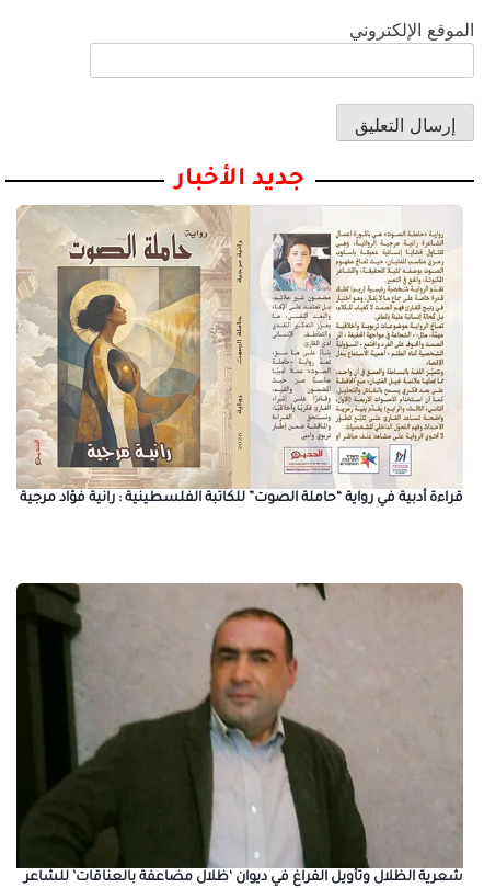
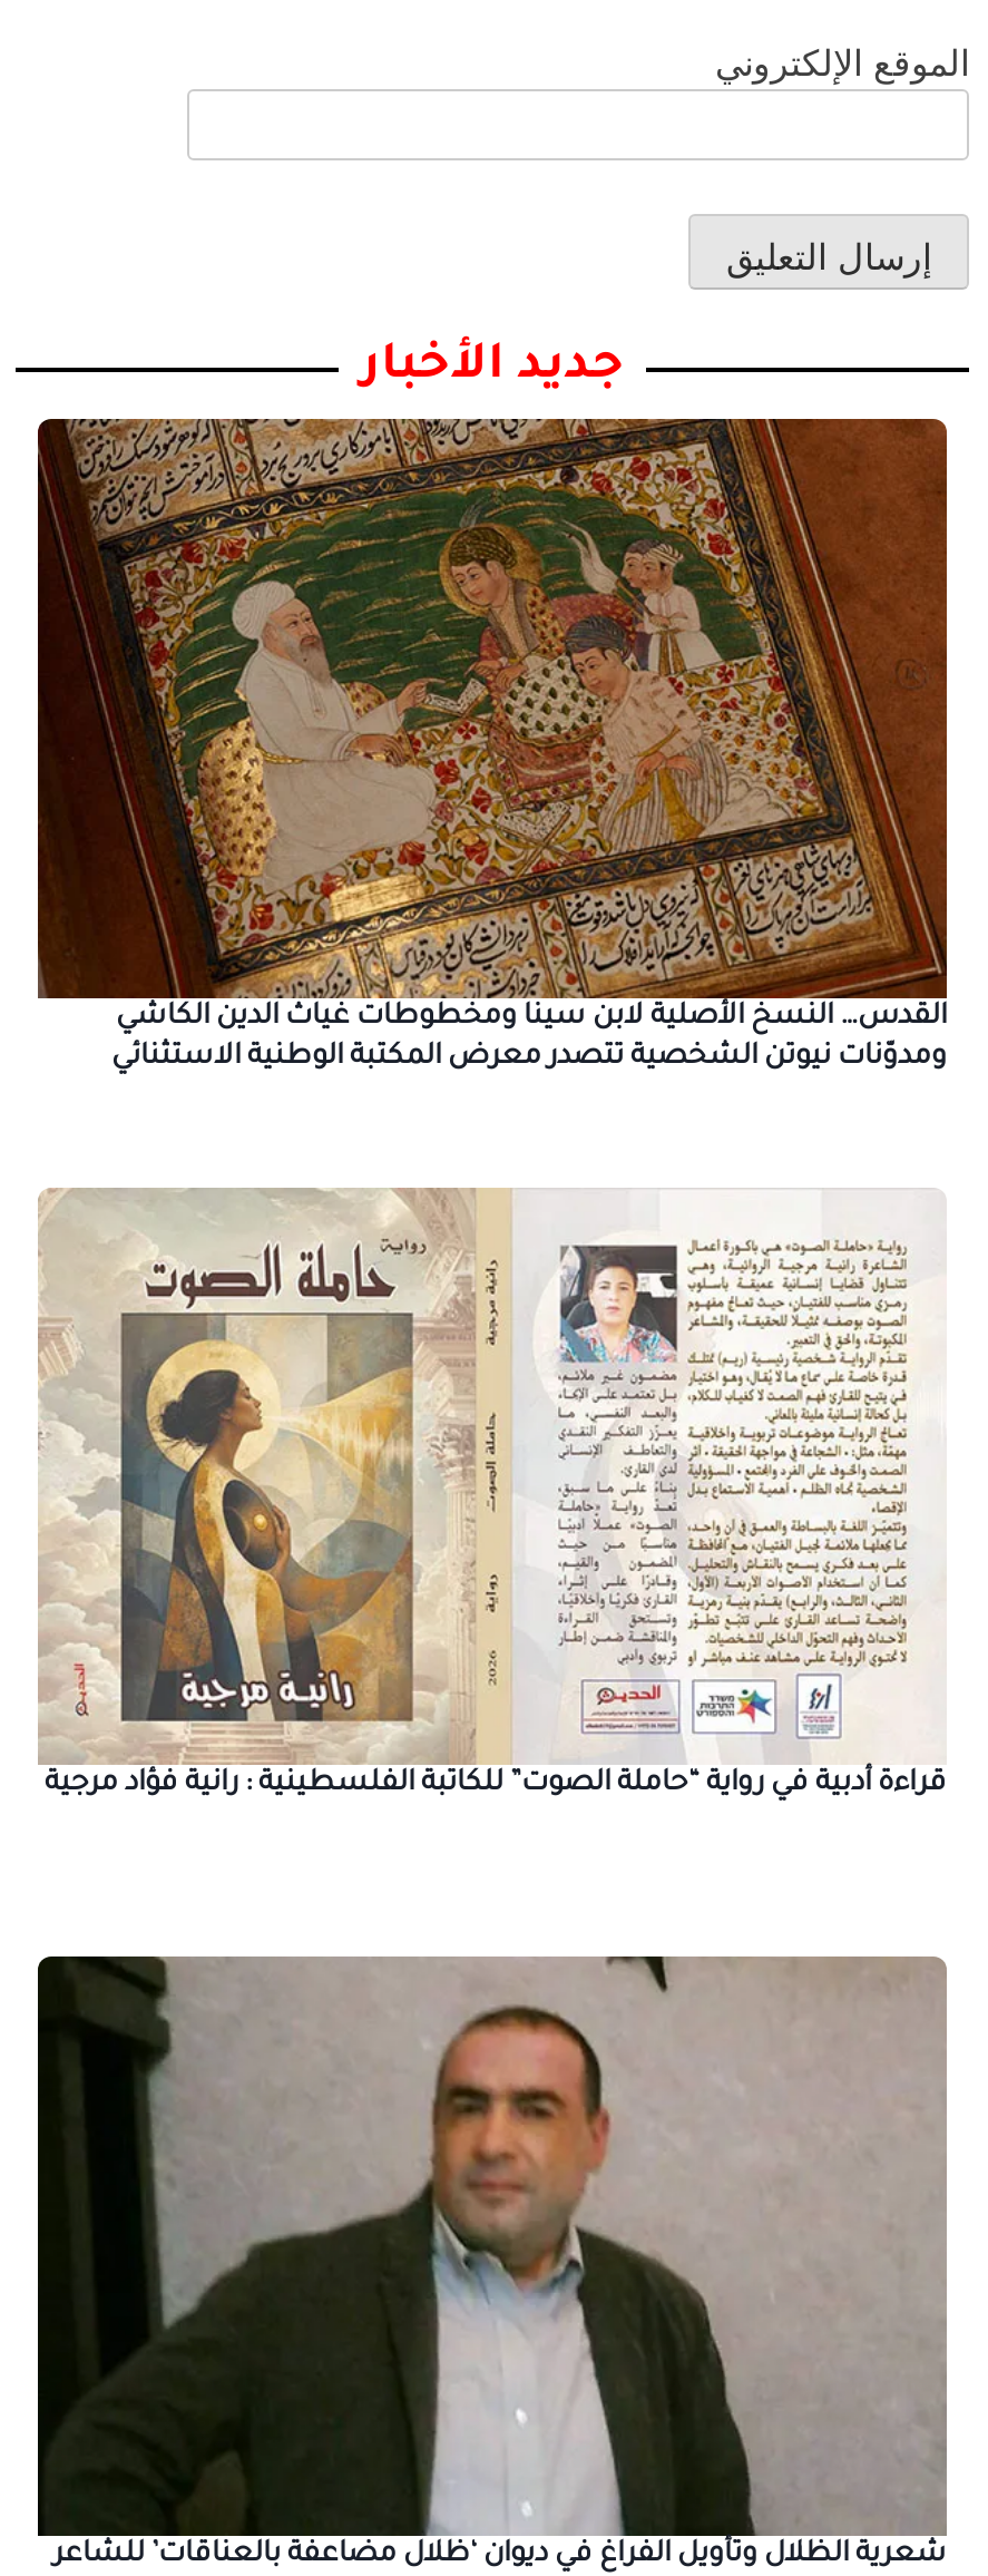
none -> [36,417,949,1074] [image] | القدس… النسخ الأصلية لابن سينا ومخطوطات غياث الدين الكاشي | ومدوّنات نيوتن الشخصية تتصدر معرض المكتبة الوطنية الاستثنائي

